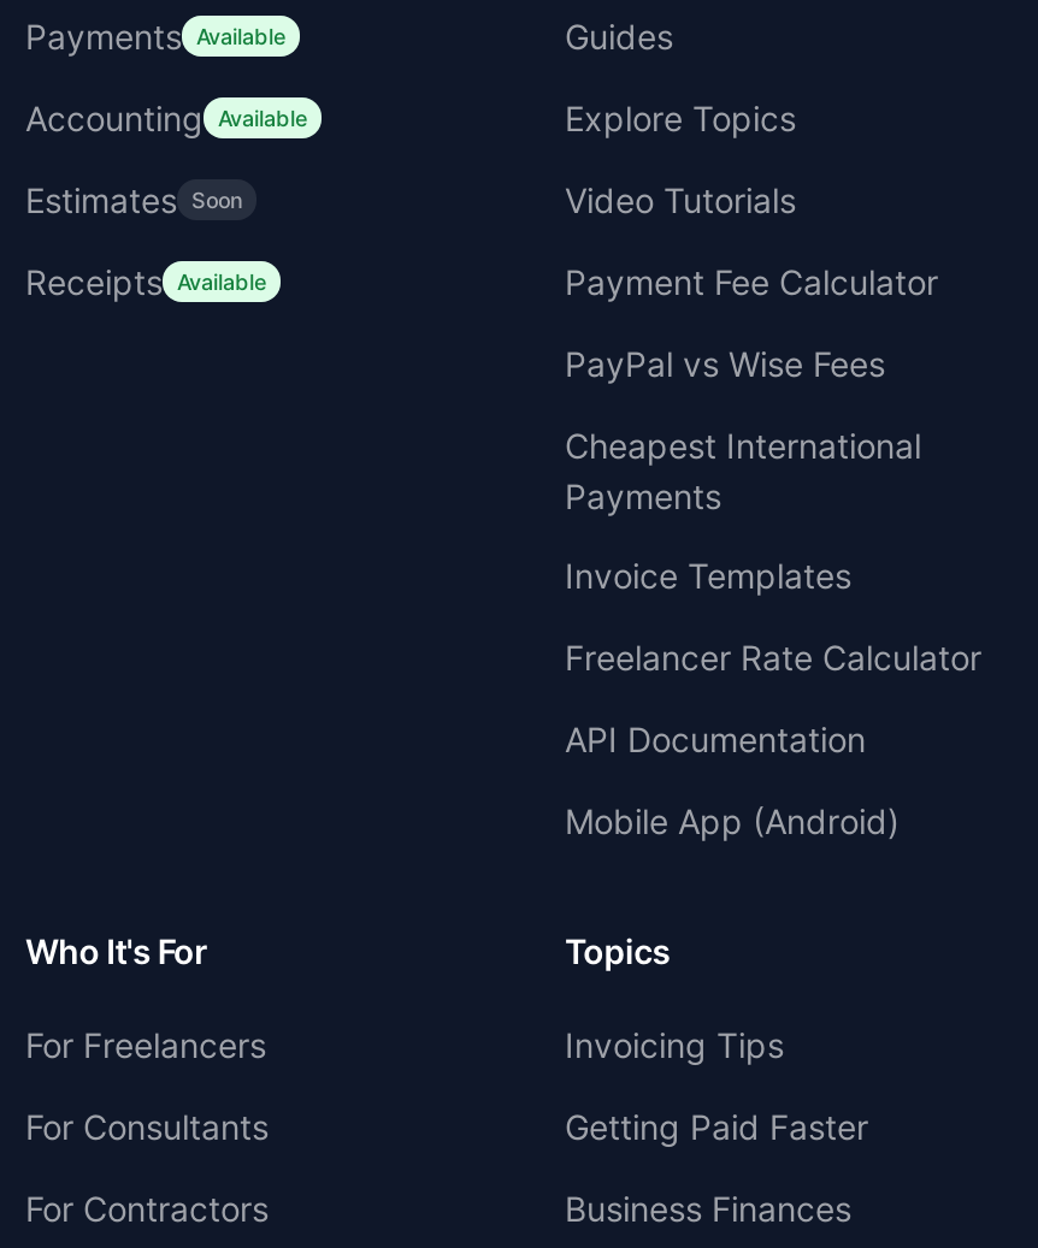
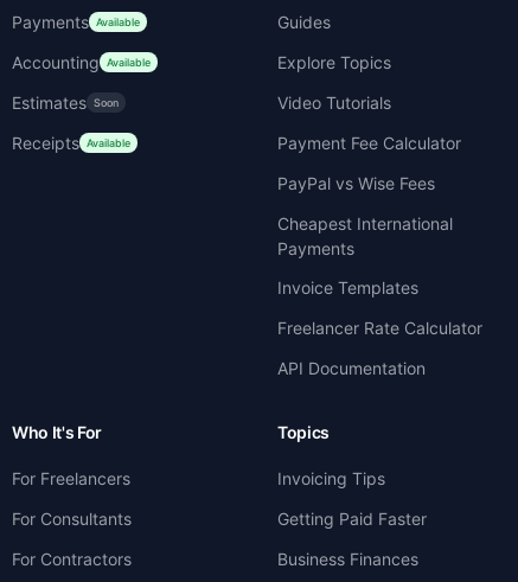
[565,800,900,841] Mobile App (Android) -> none

